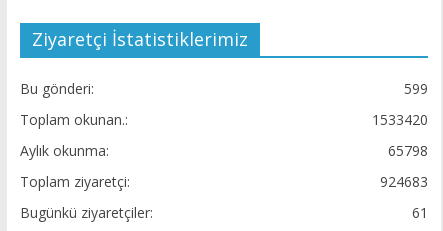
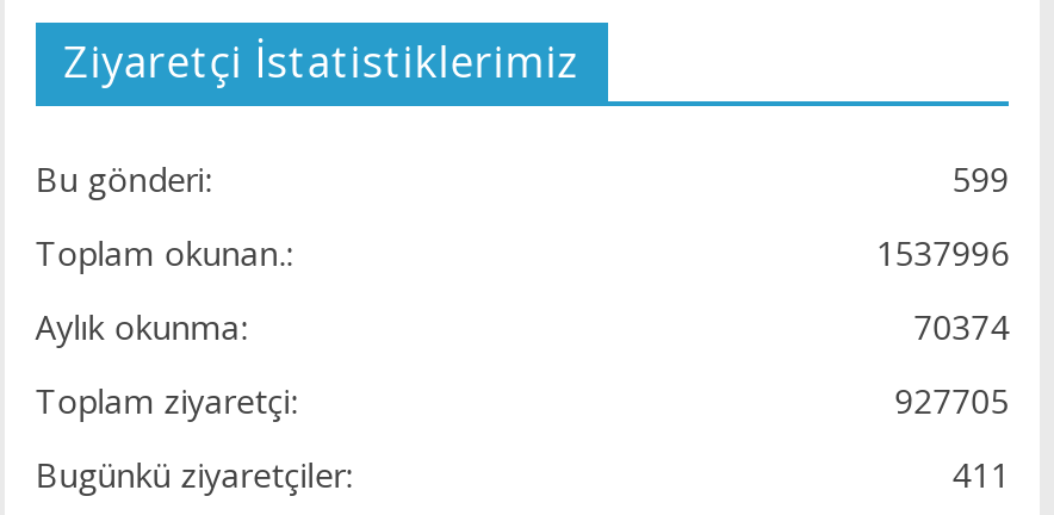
[372,110,428,129] 1533420 -> [876,231,1009,276] 1537996
[388,141,428,160] 65798 -> [914,305,1009,350] 70374
[380,172,428,191] 924683 -> [895,379,1009,424] 927705
[412,203,428,222] 61 -> [952,453,1009,498] 411

